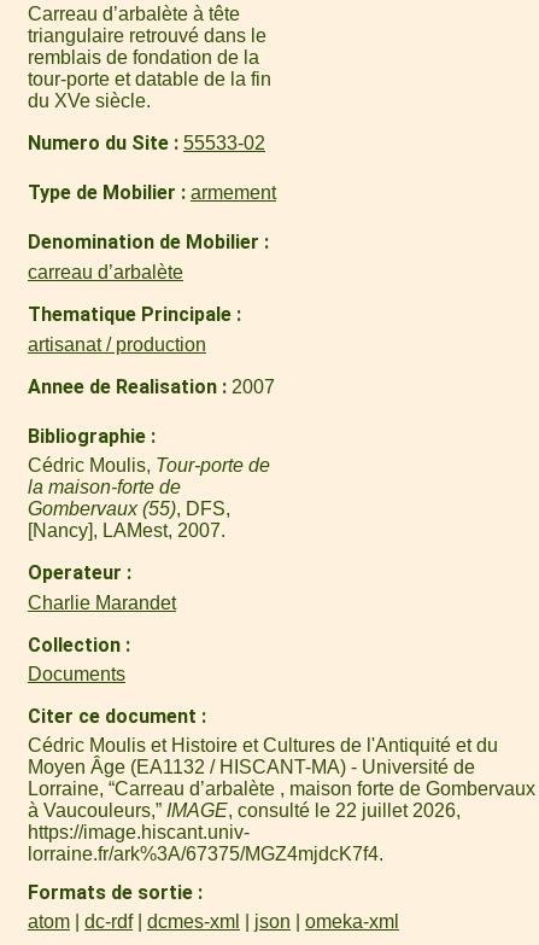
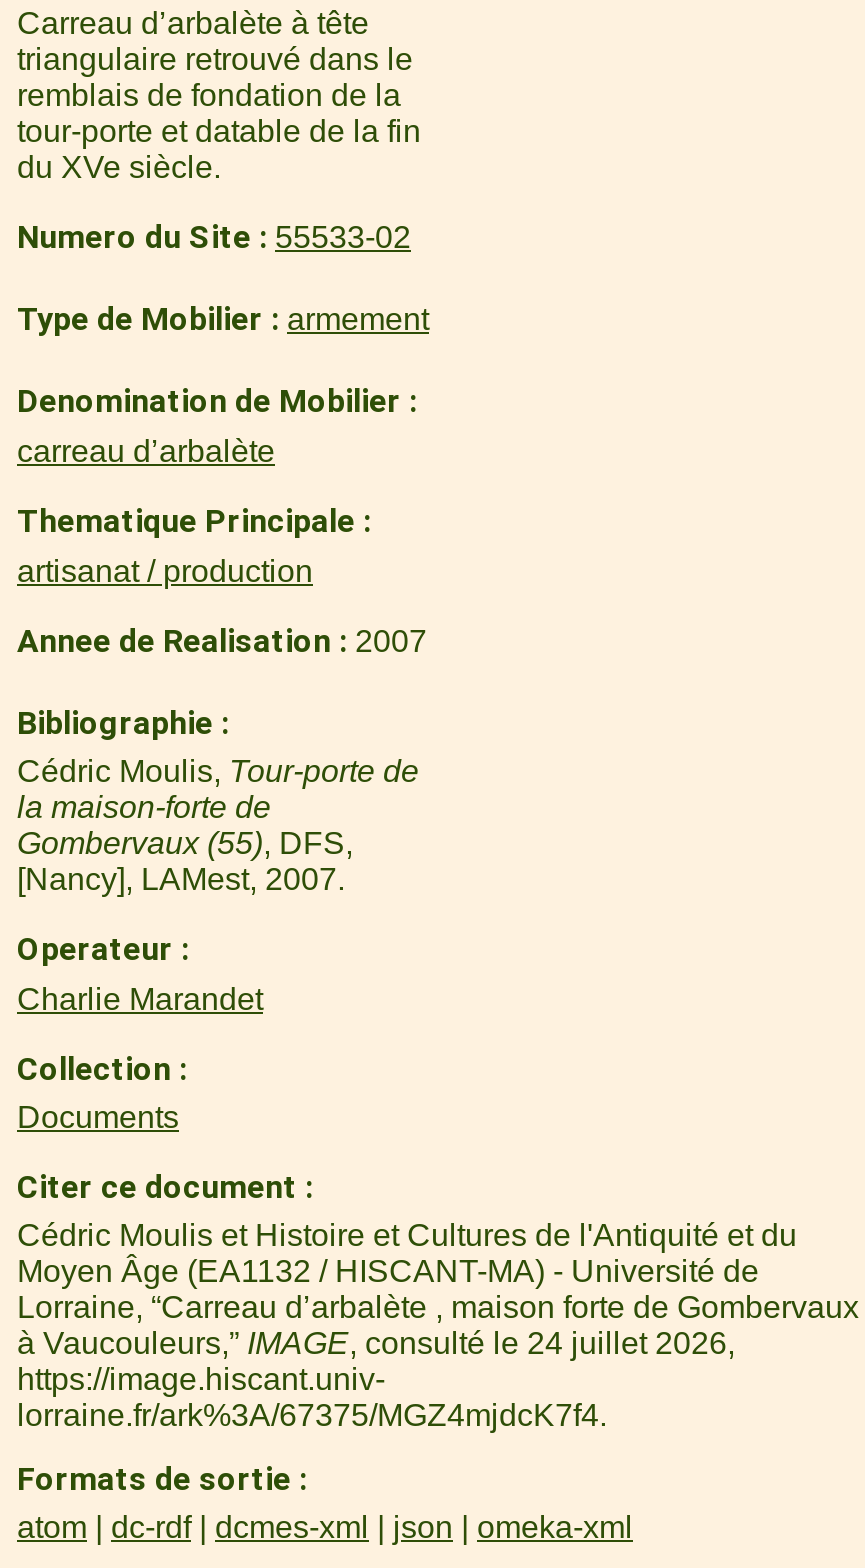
[28,800,461,820] à Vaucouleurs,” IMAGE, consulté le 22 juillet 2026, -> [17,1326,735,1360] à Vaucouleurs,” IMAGE, consulté le 24 juillet 2026,

